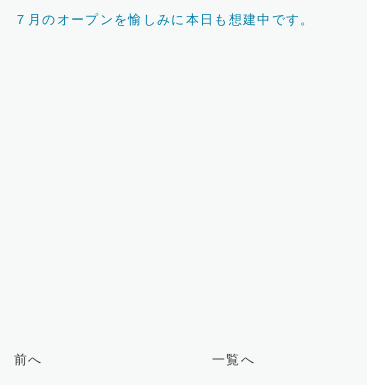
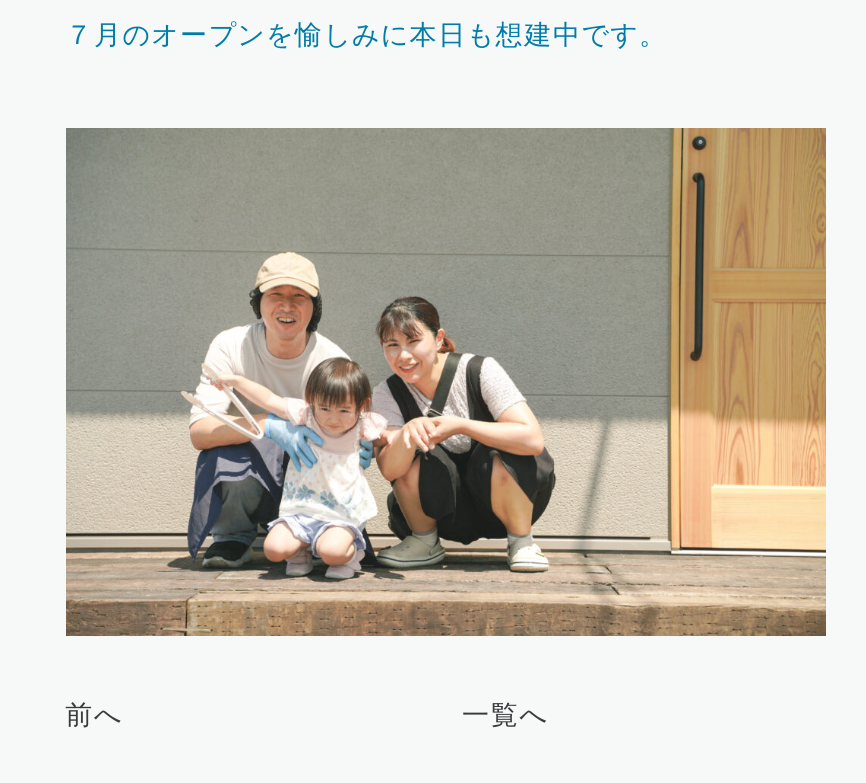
none -> [64,126,828,638] [image]

